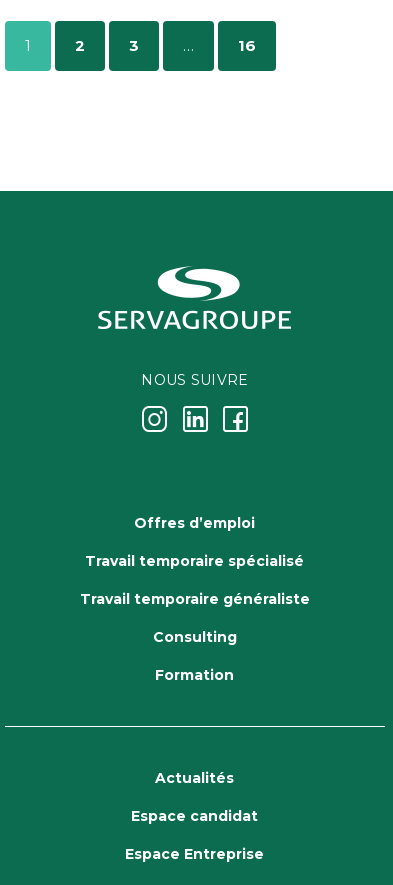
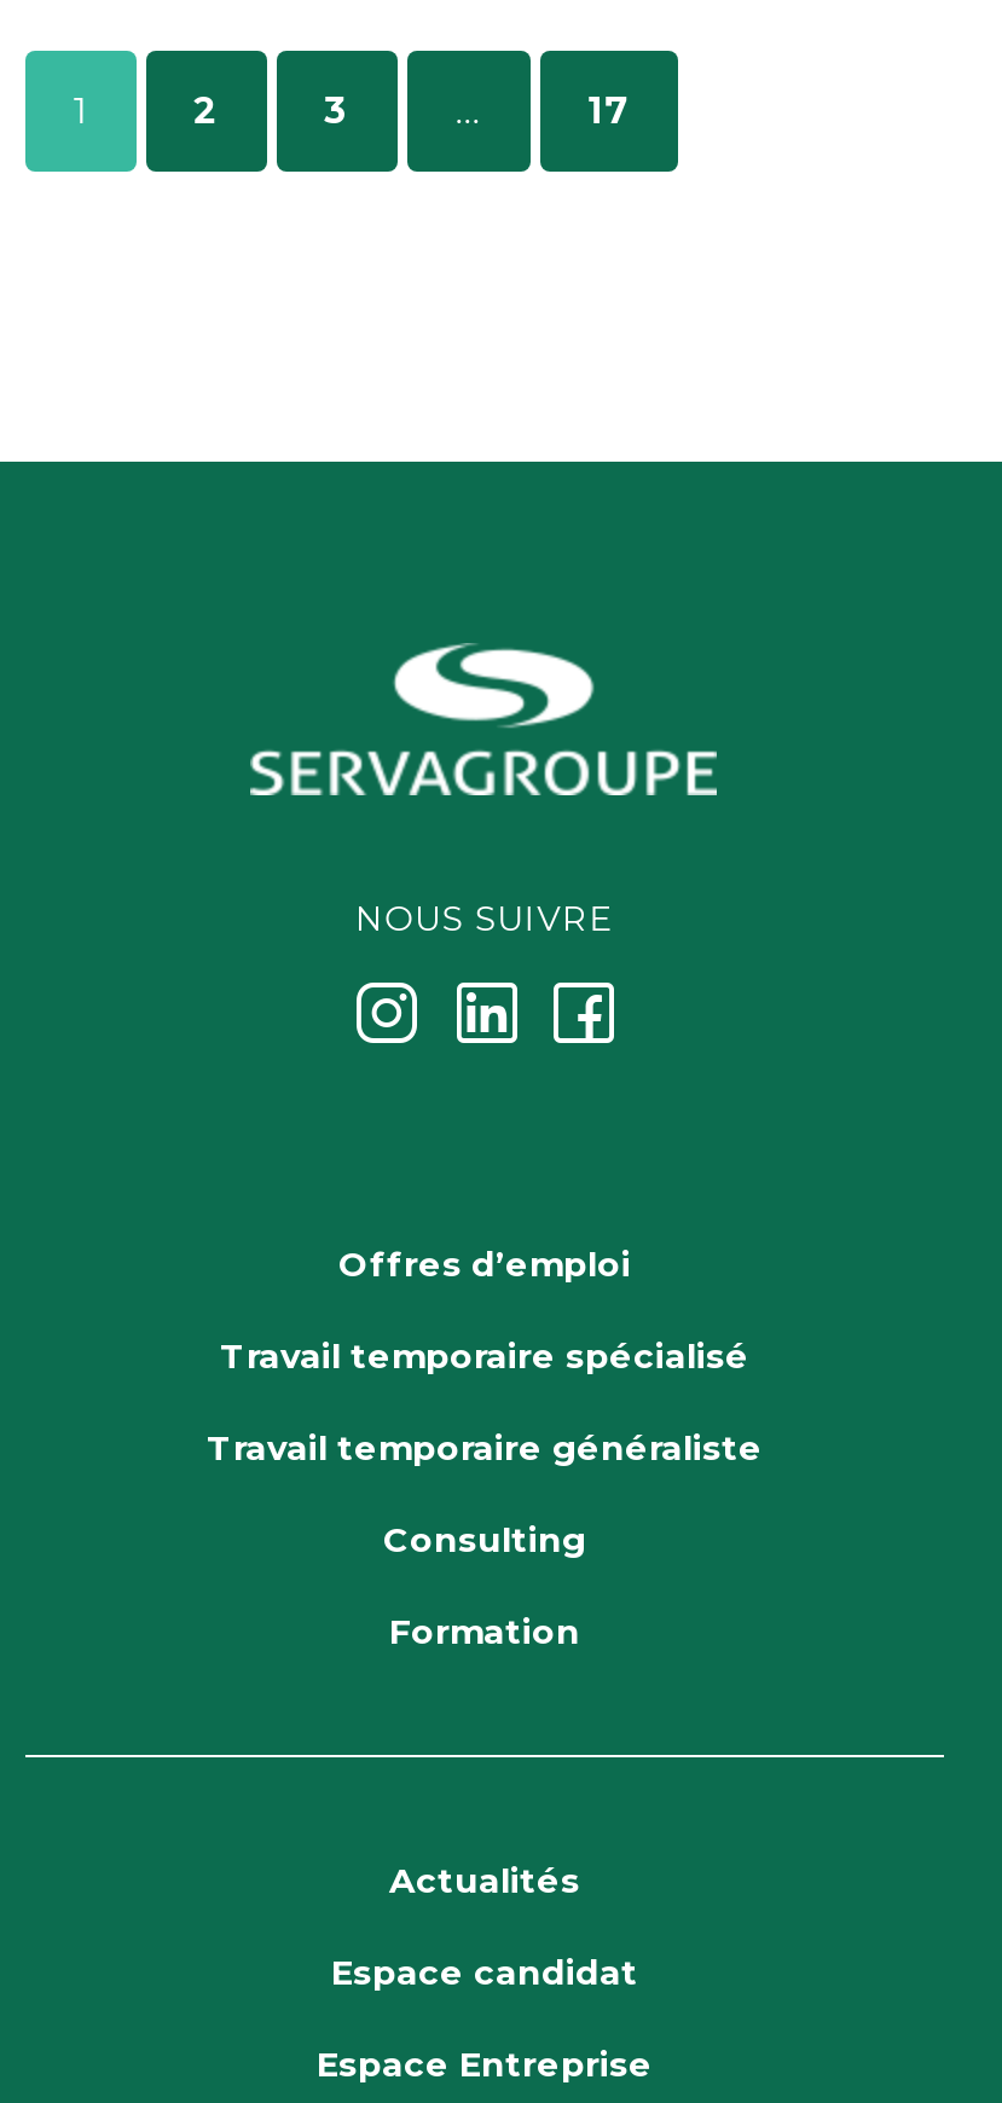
[238,36,256,55] 16 -> [588,87,629,132] 17

